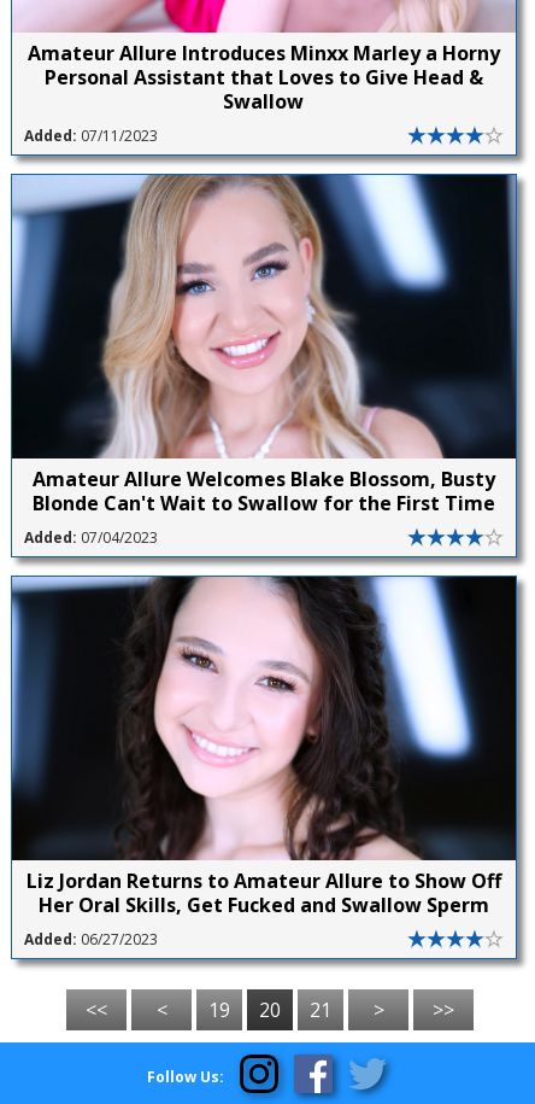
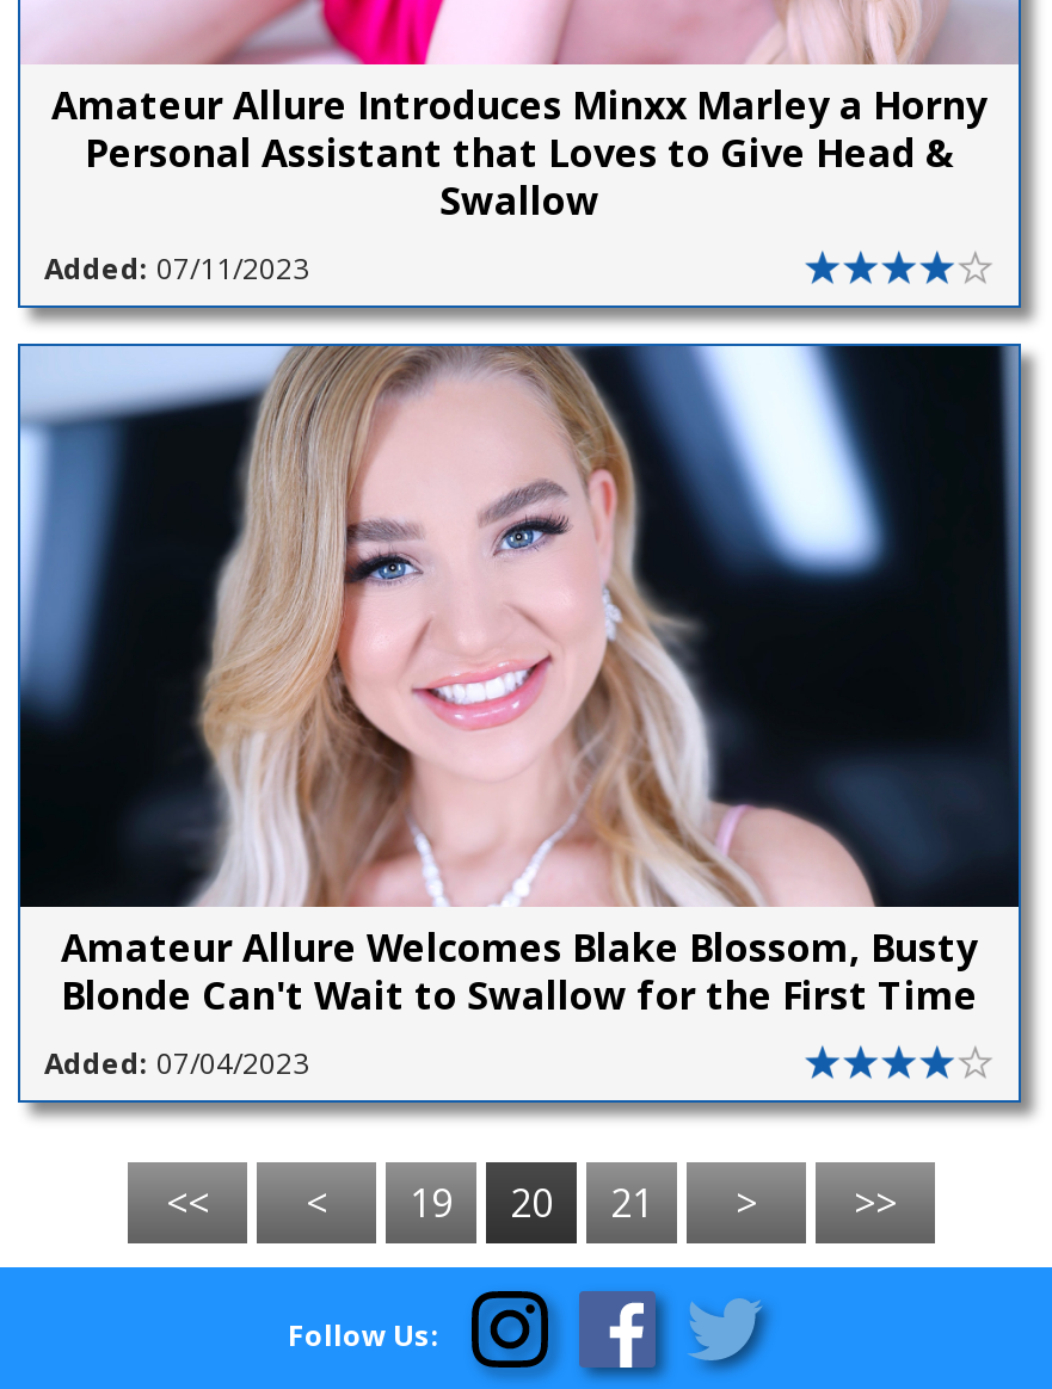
[11,576,517,950] [image] | Liz Jordan Returns to Amateur Allure to Show Off | Her Oral Skills, Get Fucked and Swallow Sperm | Added: 06/27/2023 -> none

